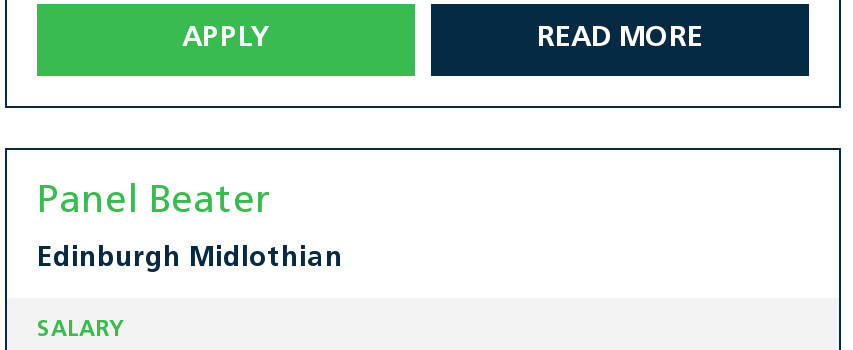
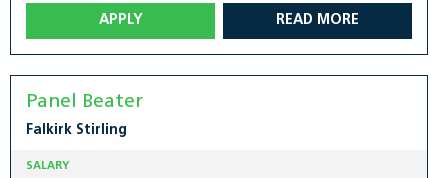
[37,244,343,274] Edinburgh Midlothian -> [26,123,127,138] Falkirk Stirling

